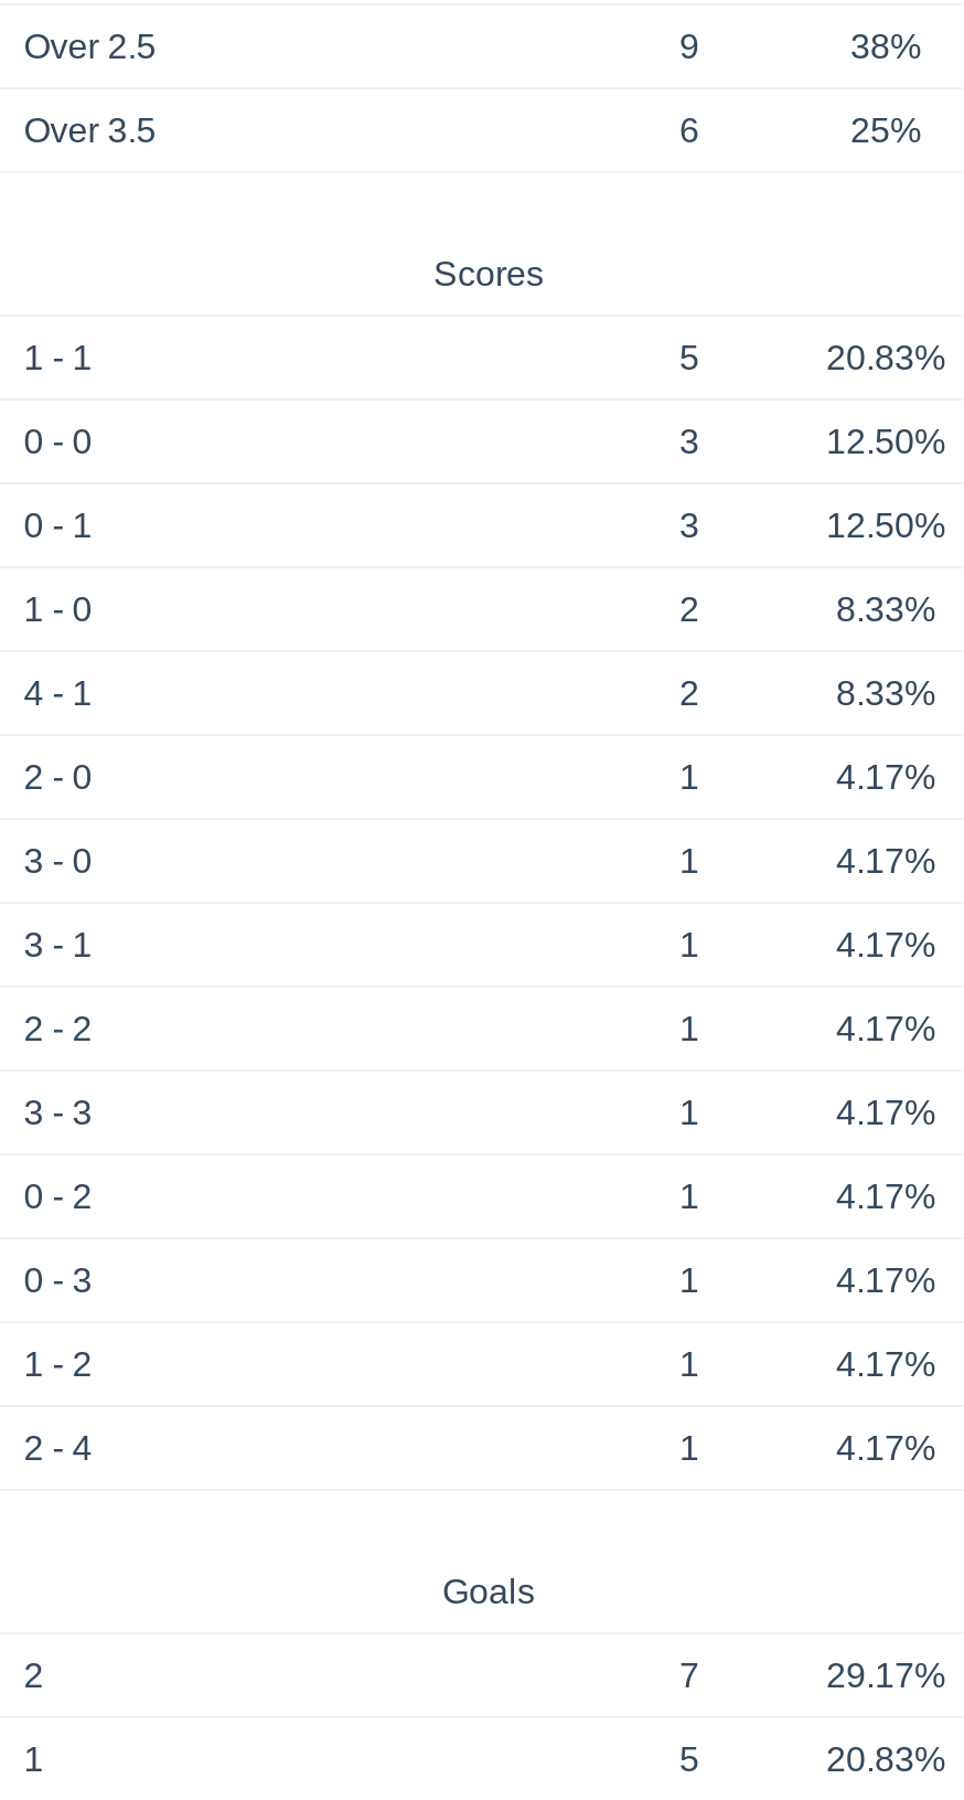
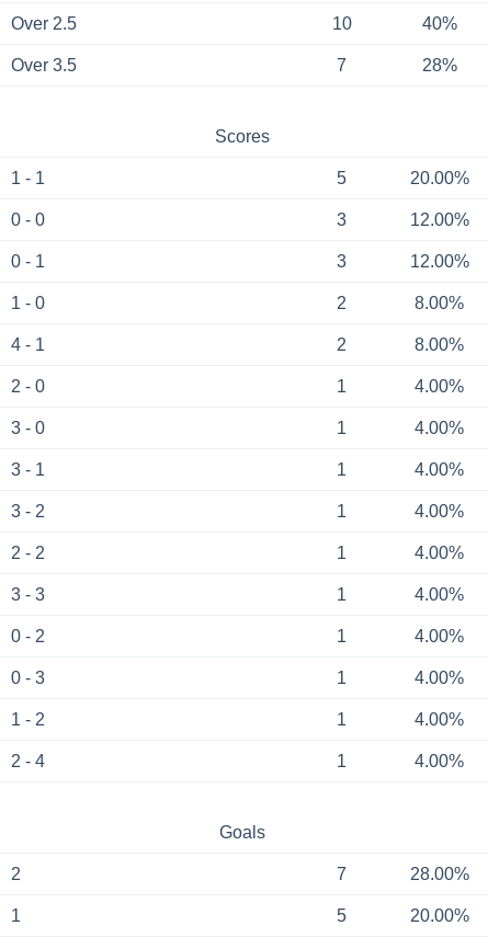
[679,26,699,64] 9 -> [332,15,351,33] 10
[850,26,921,64] 38% -> [422,15,457,33] 40%
[679,110,699,147] 6 -> [337,56,347,75] 7
[850,110,921,147] 25% -> [422,56,457,75] 28%
[826,337,945,375] 20.83% -> [410,169,469,188] 20.00%
[826,421,945,459] 12.50% -> [410,211,469,229] 12.00%
[826,505,945,543] 12.50% -> [410,252,469,271] 12.00%
[836,589,935,626] 8.33% -> [415,294,464,313] 8.00%
[836,673,935,710] 8.33% -> [415,336,464,354] 8.00%
[836,757,935,794] 4.17% -> [415,377,464,396] 4.00%
[836,841,935,878] 4.17% -> [415,419,464,438] 4.00%
[836,924,935,962] 4.17% -> [11,461,464,521] 4.00% | 3 - 2 | 1 | 4.00%
[836,1008,935,1046] 4.17% -> [415,544,464,563] 4.00%
[836,1092,935,1130] 4.17% -> [415,586,464,604] 4.00%
[836,1176,935,1214] 4.17% -> [415,627,464,646] 4.00%
[836,1260,935,1297] 4.17% -> [415,669,464,687] 4.00%
[836,1344,935,1381] 4.17% -> [415,710,464,729] 4.00%
[836,1428,935,1465] 4.17% -> [415,752,464,771] 4.00%
[826,1655,945,1693] 29.17% -> [410,865,469,884] 28.00%
[826,1739,945,1776] 20.83% -> [410,907,469,925] 20.00%

